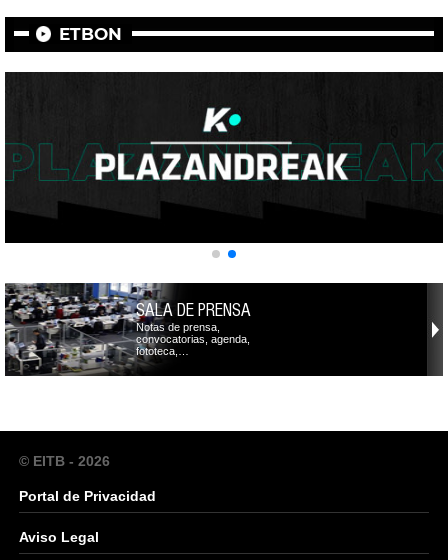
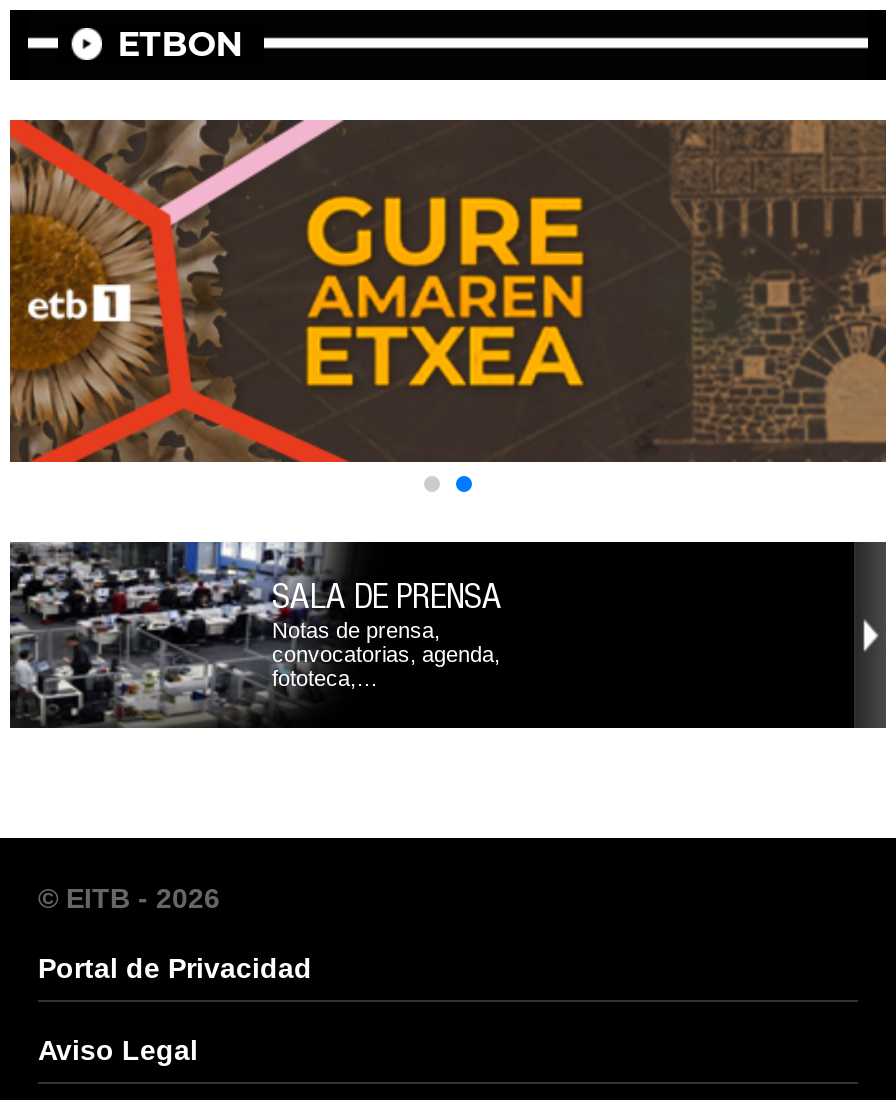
[4,71,444,244] [image] -> [8,118,888,464] [image]

